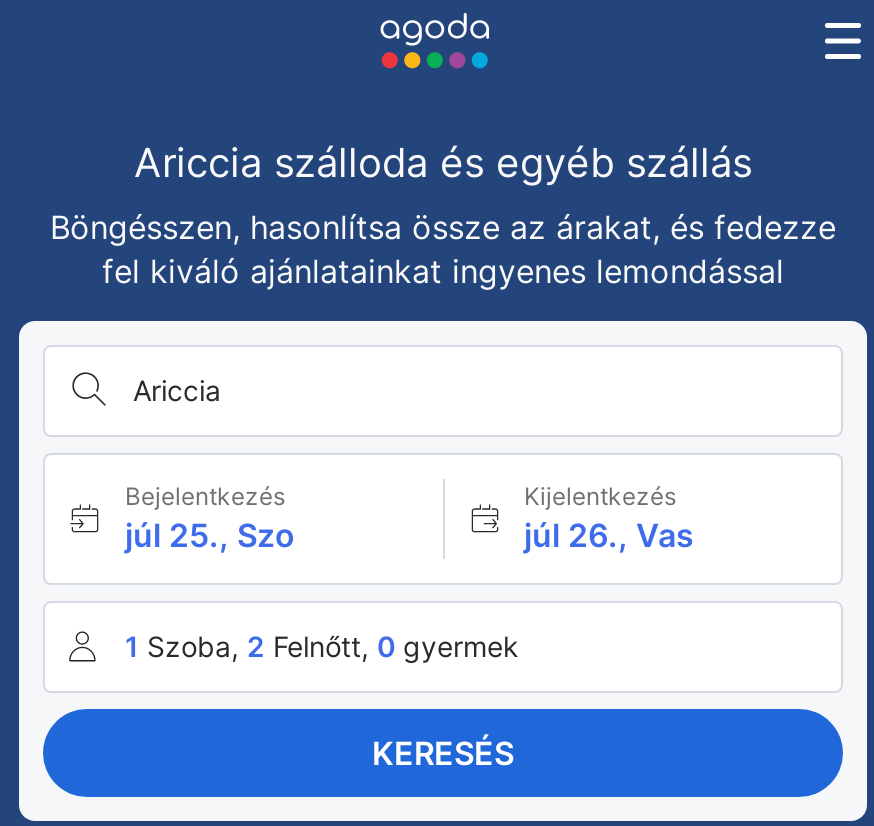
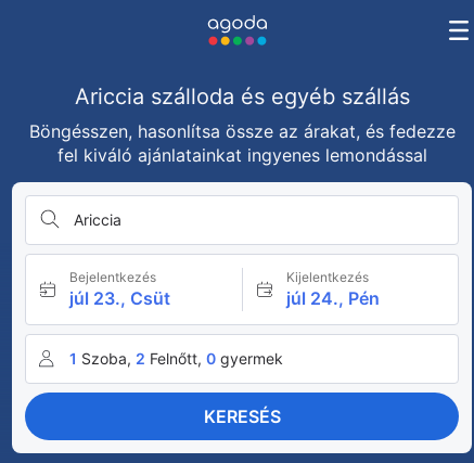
[125,515,295,555] júl 25., Szo -> [69,287,170,309] júl 23., Csüt
[524,515,694,555] júl 26., Vas -> [286,287,379,309] júl 24., Pén

